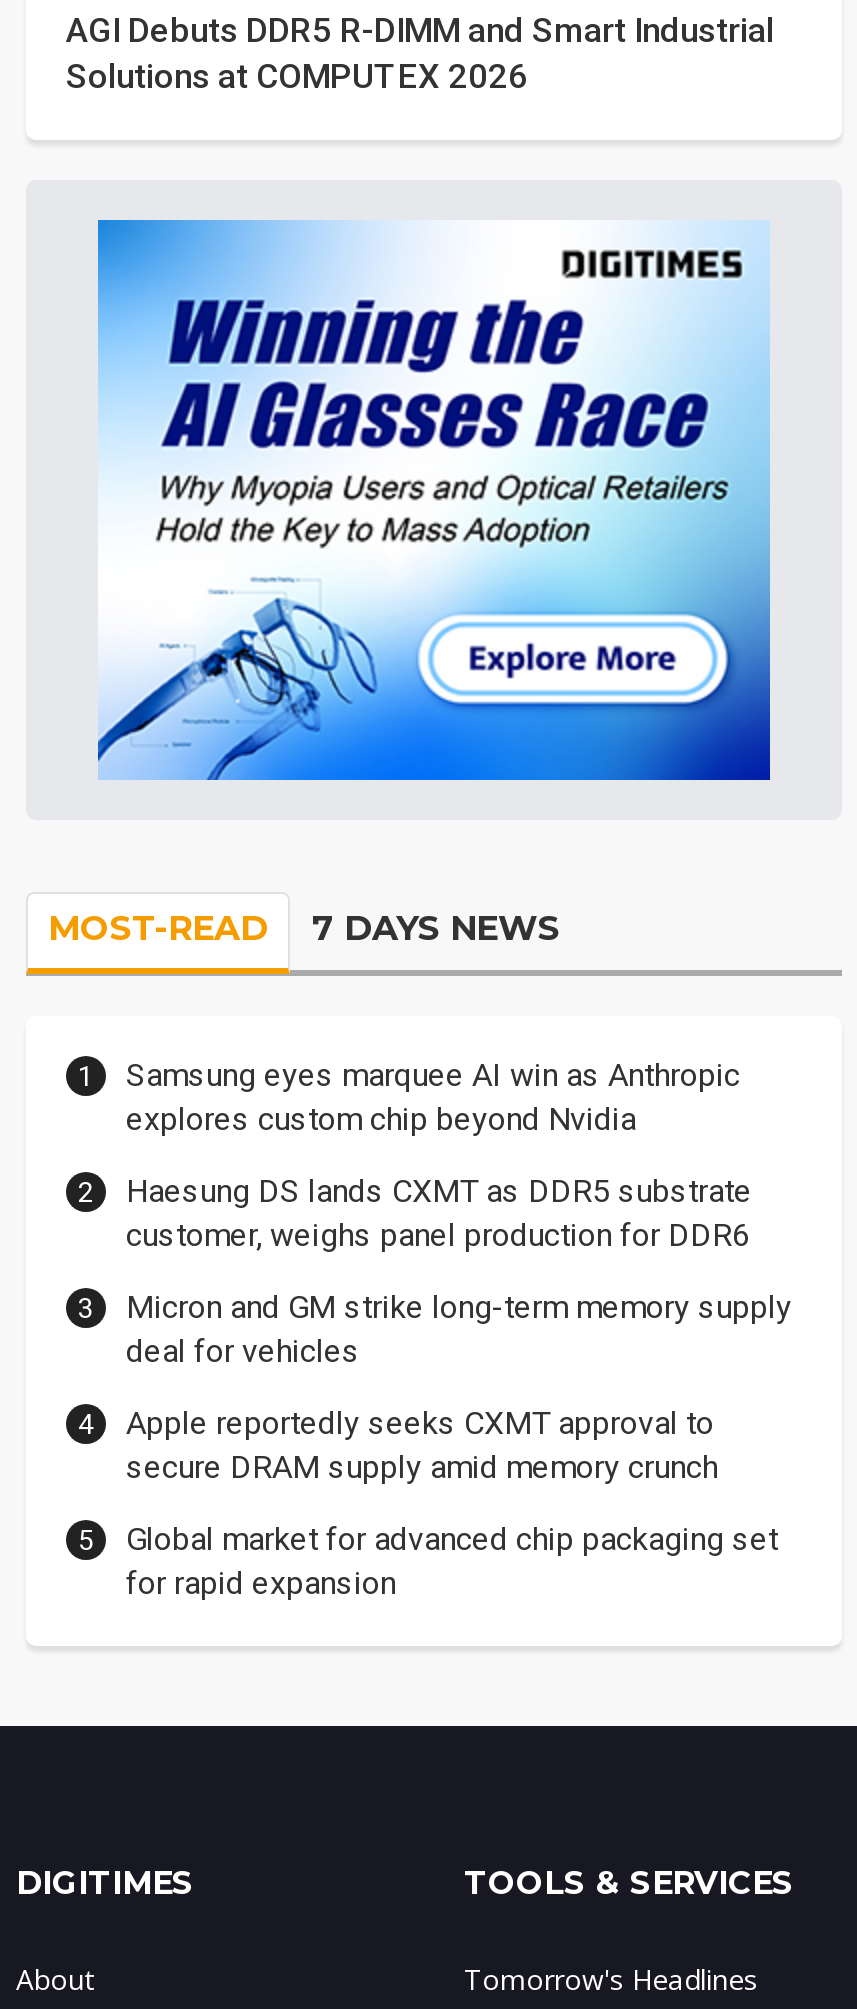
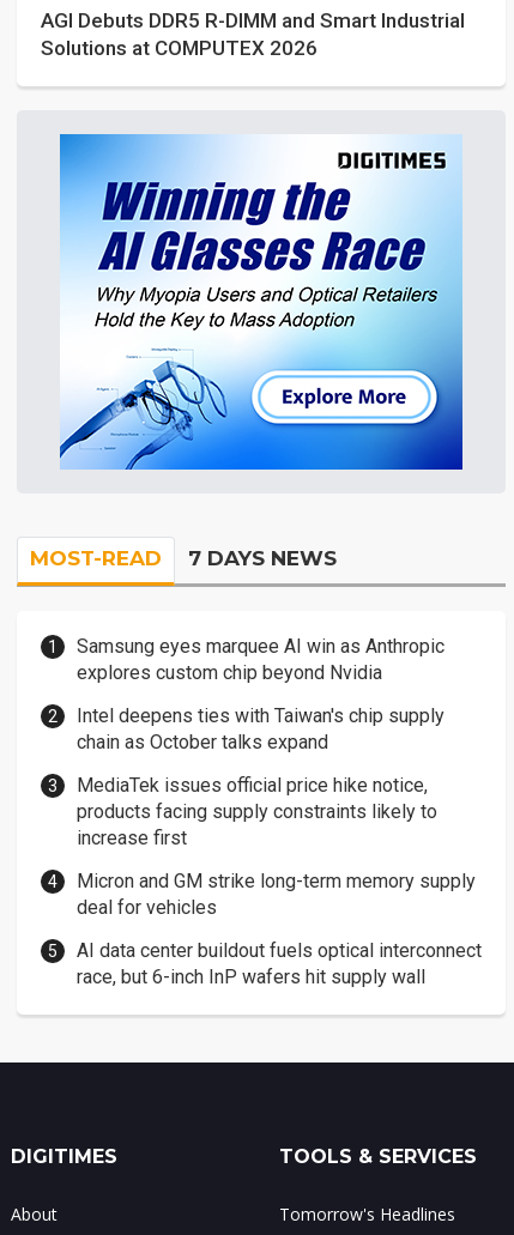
[126,1171,752,1253] Haesung DS lands CXMT as DDR5 substrate | customer, weighs panel production for DDR6 -> [77,704,445,849] Intel deepens ties with Taiwan's chip supply | chain as October talks expand | MediaTek issues official price hike notice, | products facing supply constraints likely to | increase first
moved [126,1287,792,1369] -> [77,869,476,918]: Micron and GM strike long-term memory supply | deal for vehicles
[126,1403,778,1601] Apple reportedly seeks CXMT approval to | secure DRAM supply amid memory crunch | Global market for advanced chip packaging set | for rapid expansion -> [77,939,482,988] AI data center buildout fuels optical interconnect | race, but 6-inch InP wafers hit supply wall

